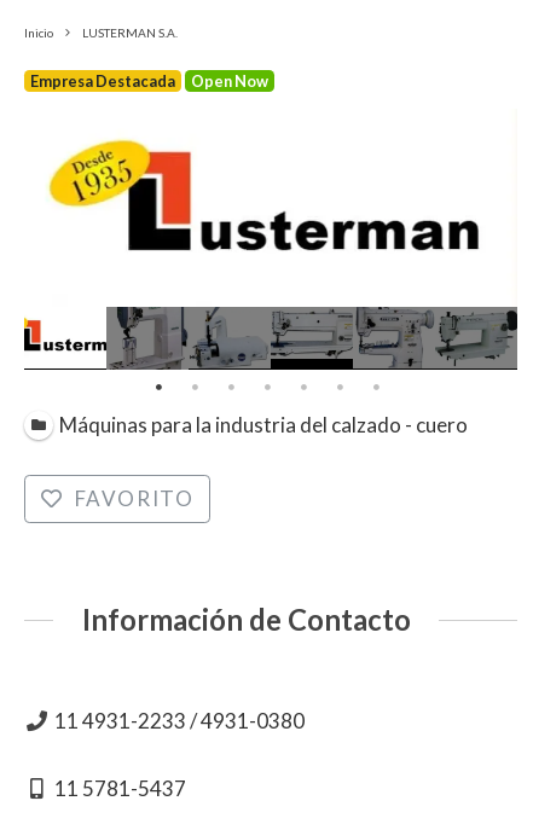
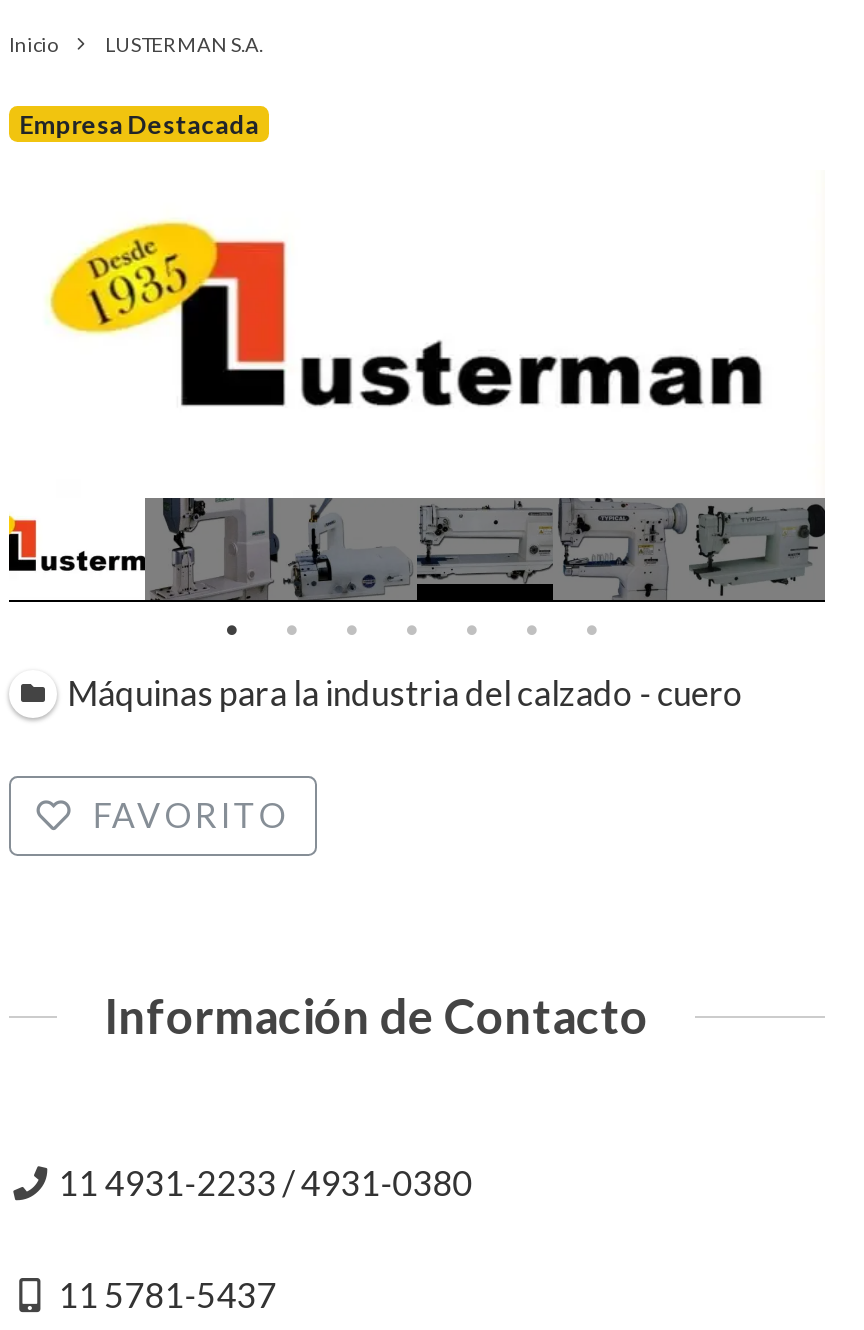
[191,71,269,91] Open Now -> none

